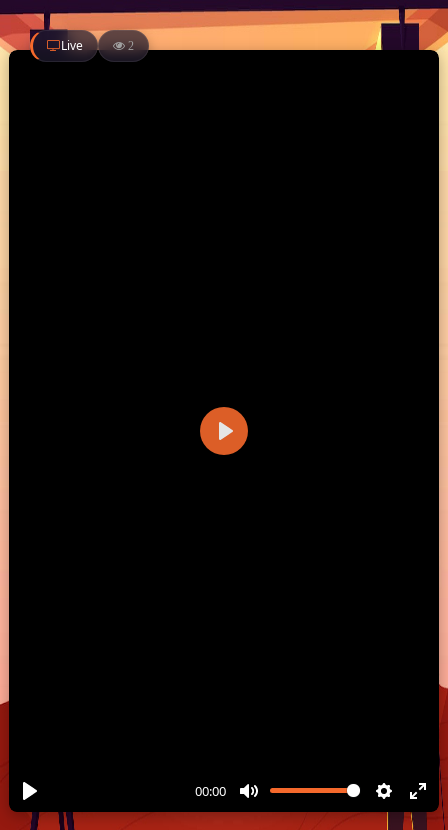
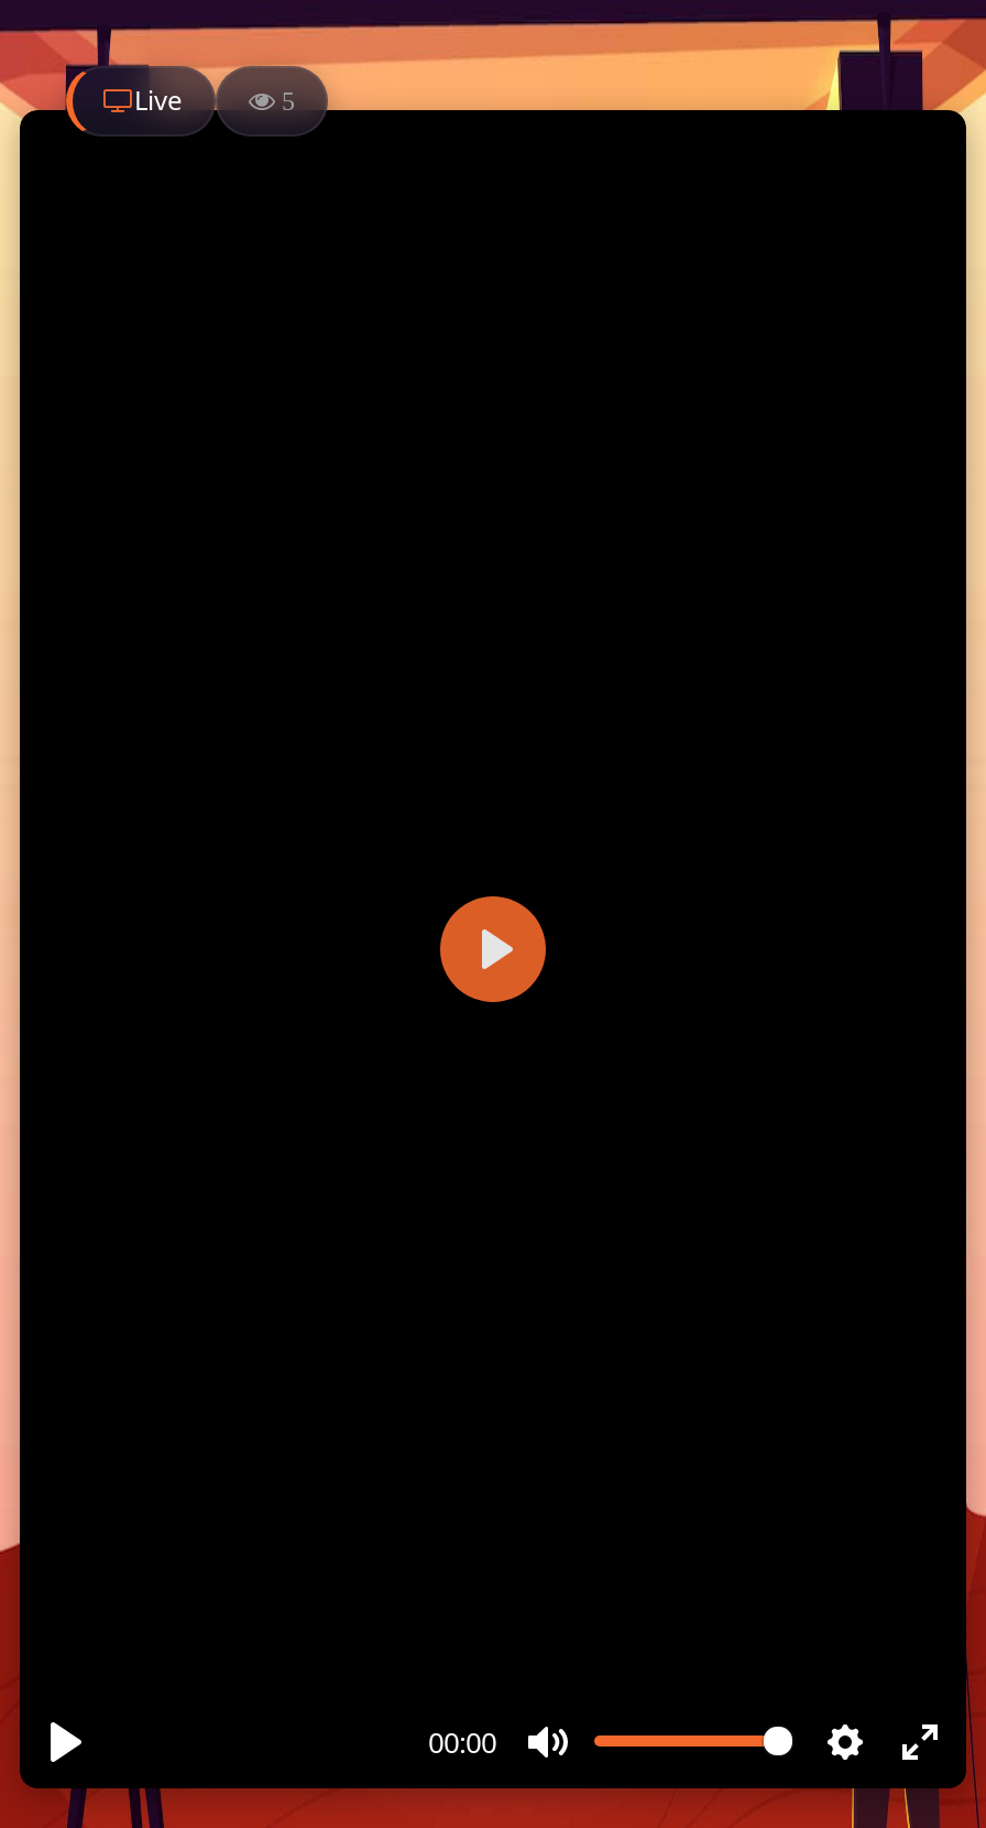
[125,40,134,52] 2 -> [275,88,295,115] 5

